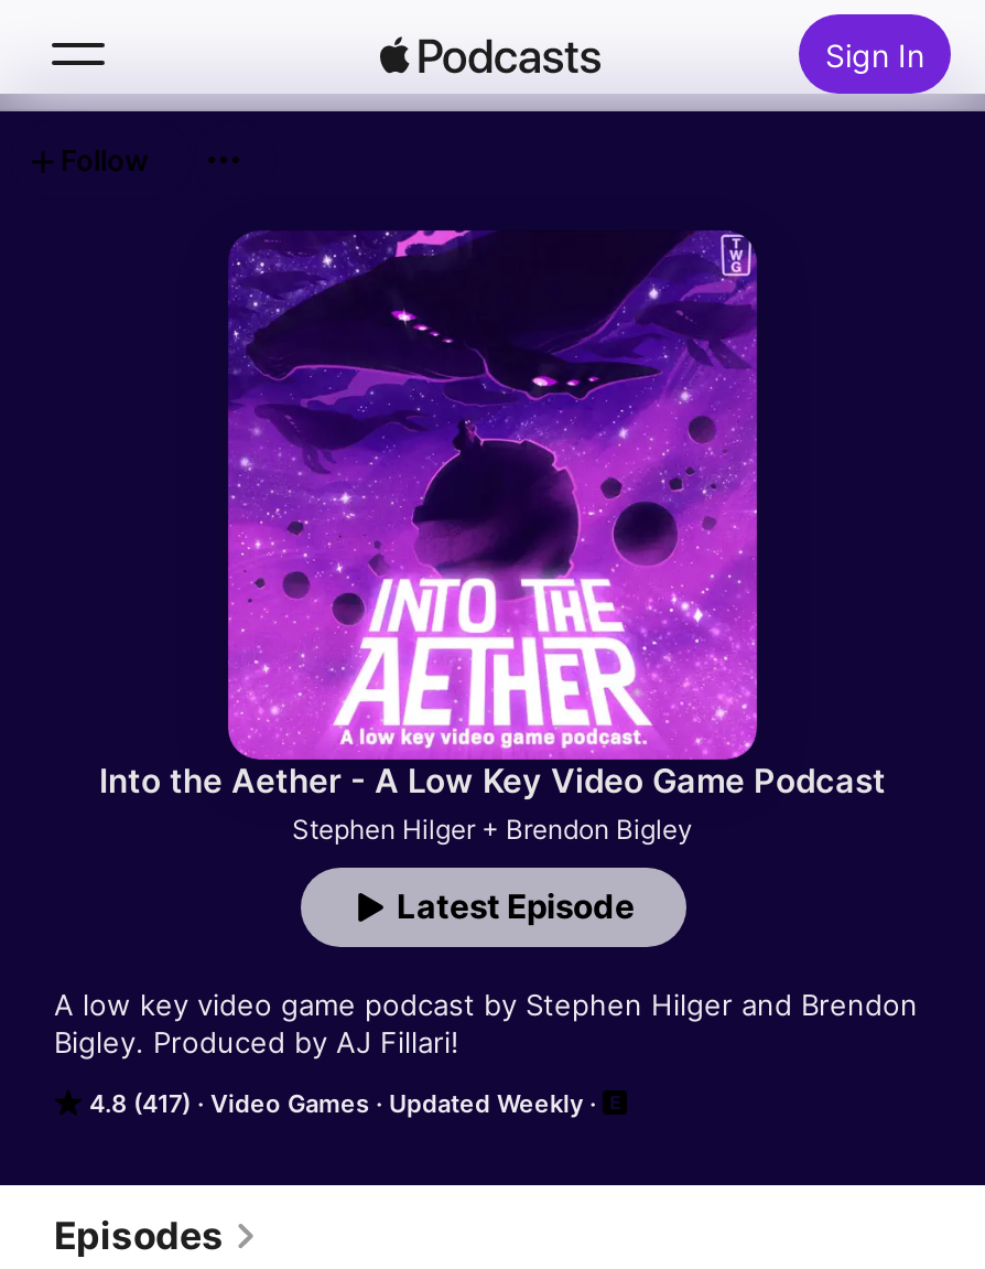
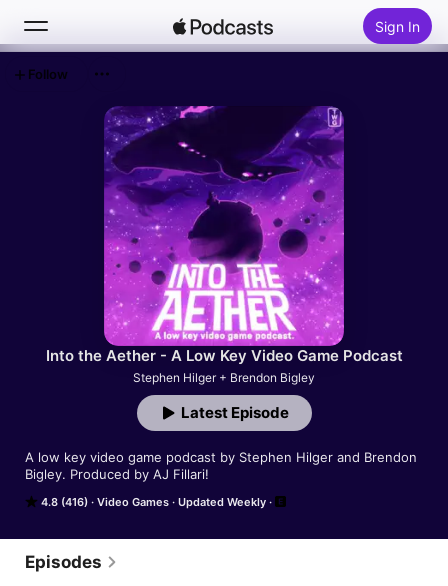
[89,1088,583,1119] 4.8 (417) Video Games Updated Weekly -> [41,495,266,509] 4.8 (416) Video Games Updated Weekly

